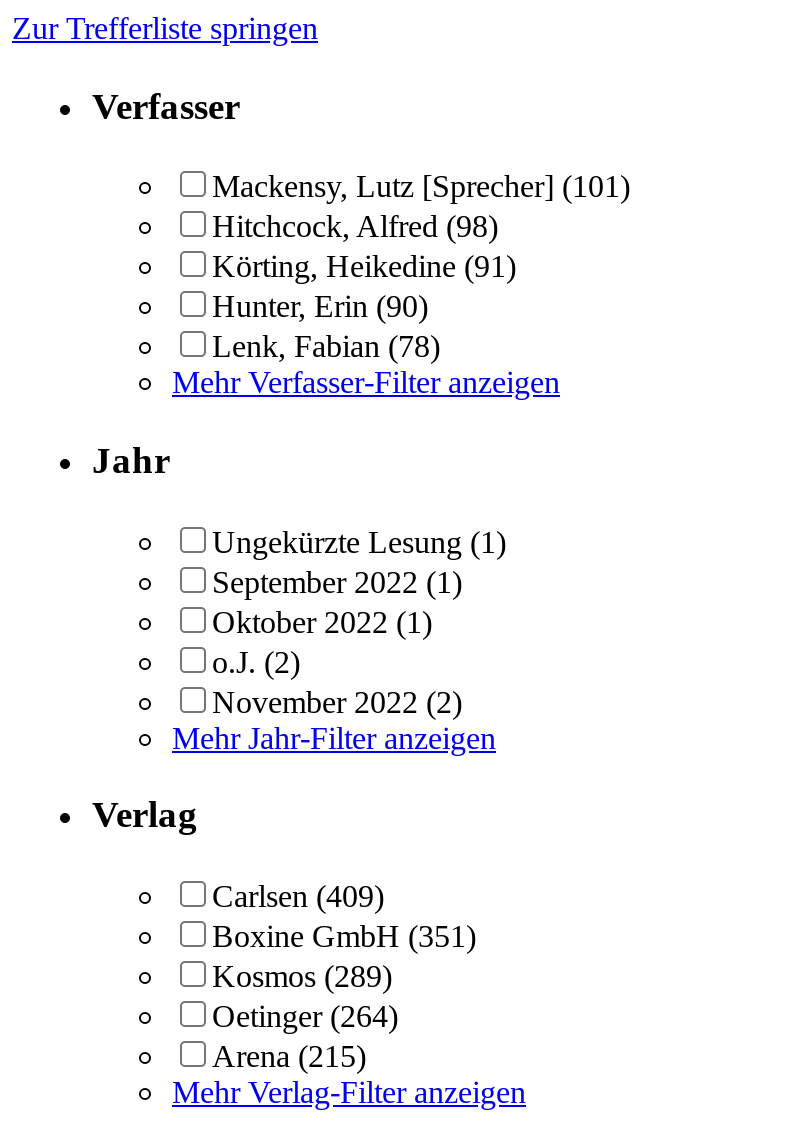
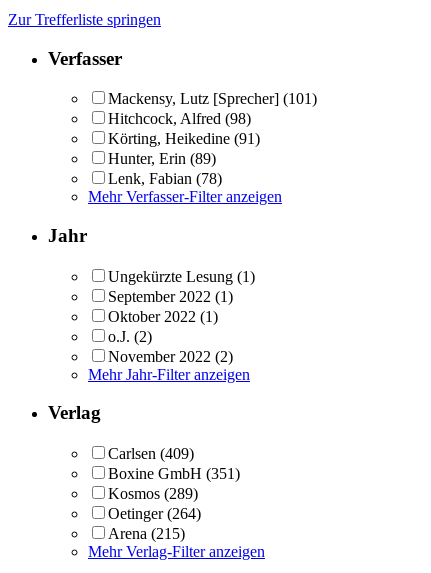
[212,289,428,323] Hunter, Erin (90) -> [108,150,216,167] Hunter, Erin (89)

